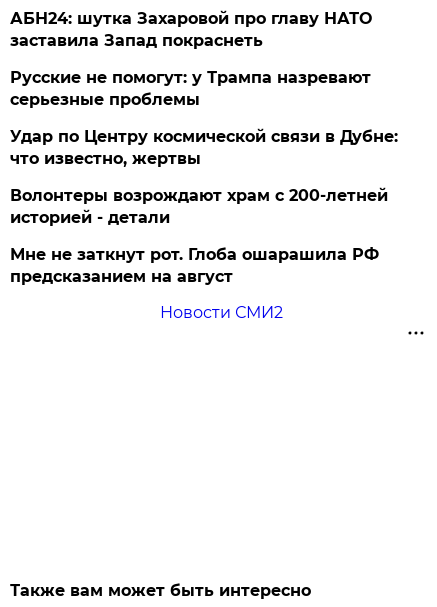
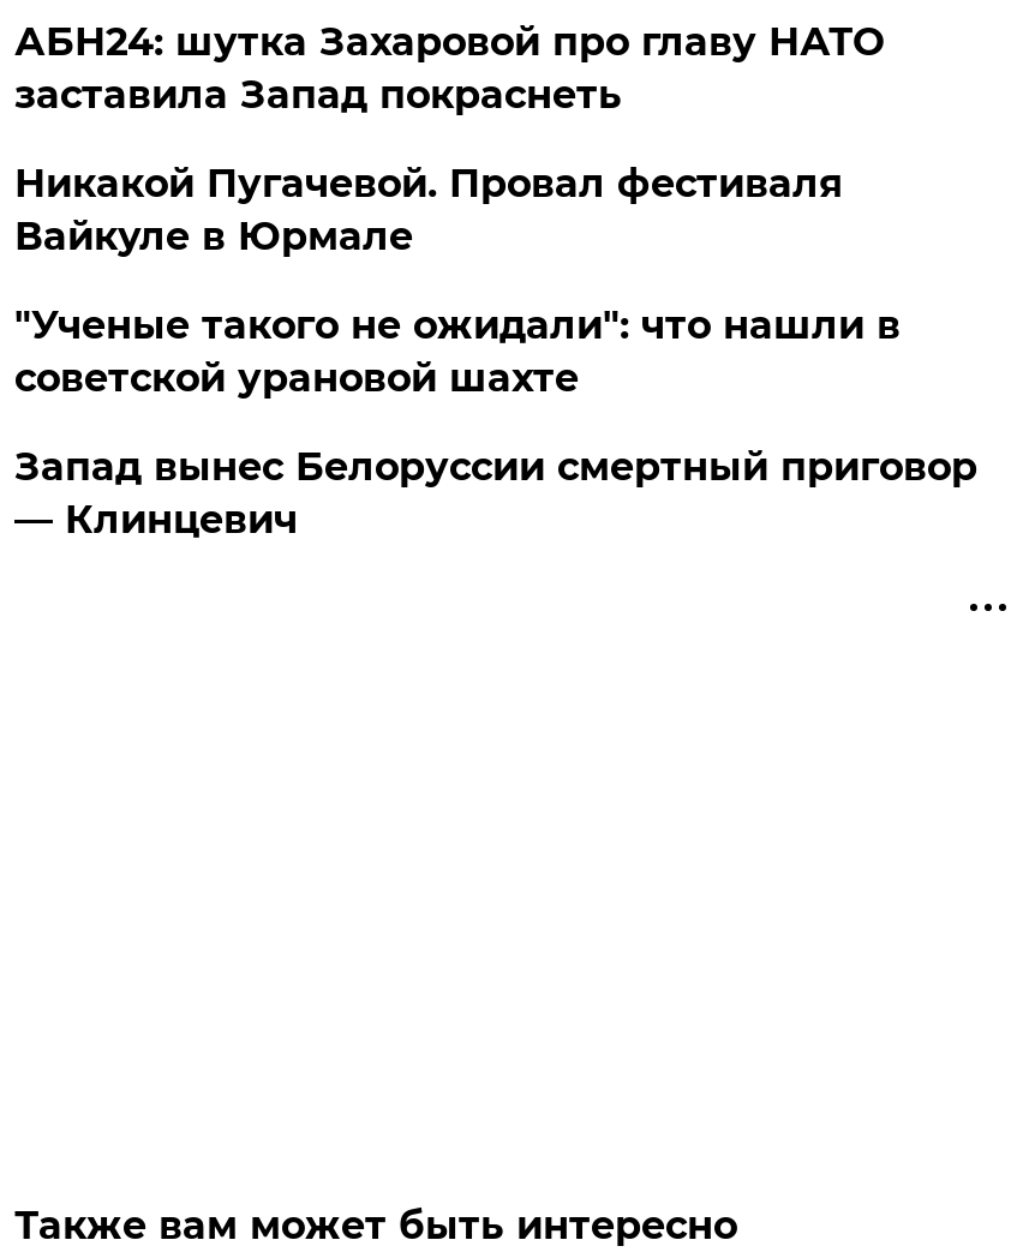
[10,68,398,322] Русские не помогут: у Трампа назревают | серьезные проблемы | Удар по Центру космической связи в Дубне: | что известно, жертвы | Волонтеры возрождают храм с 200-летней | историей - детали | Мне не заткнут рот. Глоба ошарашила РФ | предсказанием на август | Новости СМИ2 -> [14,161,977,542] Никакой Пугачевой. Провал фестиваля | Вайкуле в Юрмале | "Ученые такого не ожидали": что нашли в | советской урановой шахте | Запад вынес Белоруссии смертный приговор | — Клинцевич

